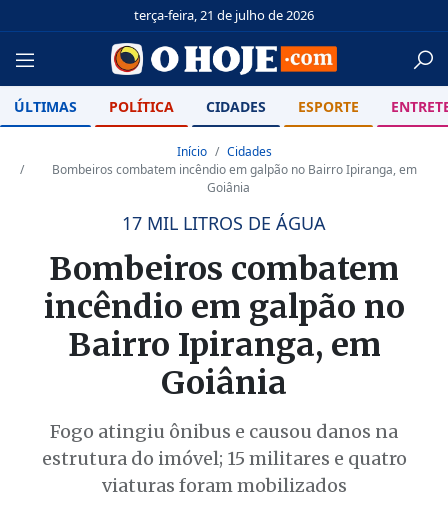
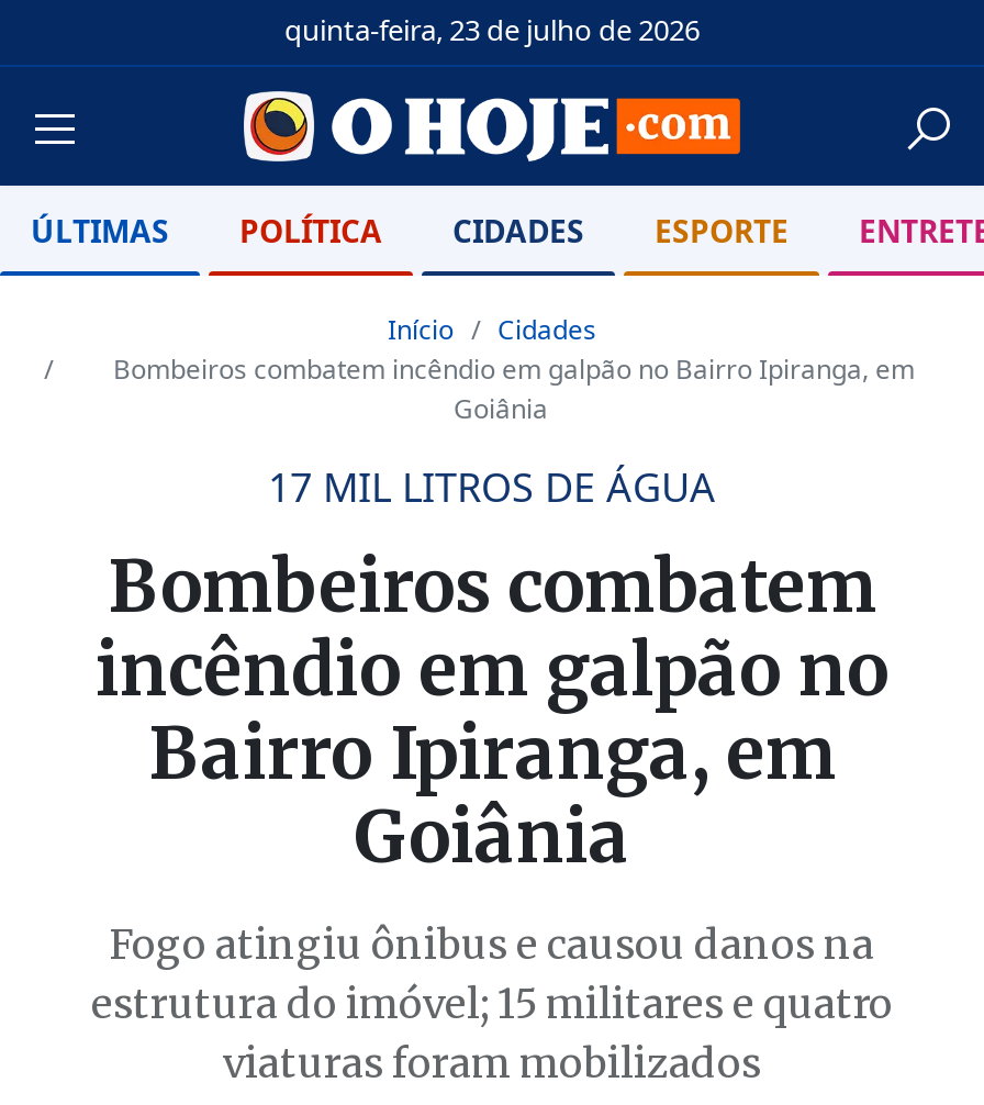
[134,6,314,24] terça-feira, 21 de julho de 2026 -> [284,10,700,49] quinta-feira, 23 de julho de 2026

